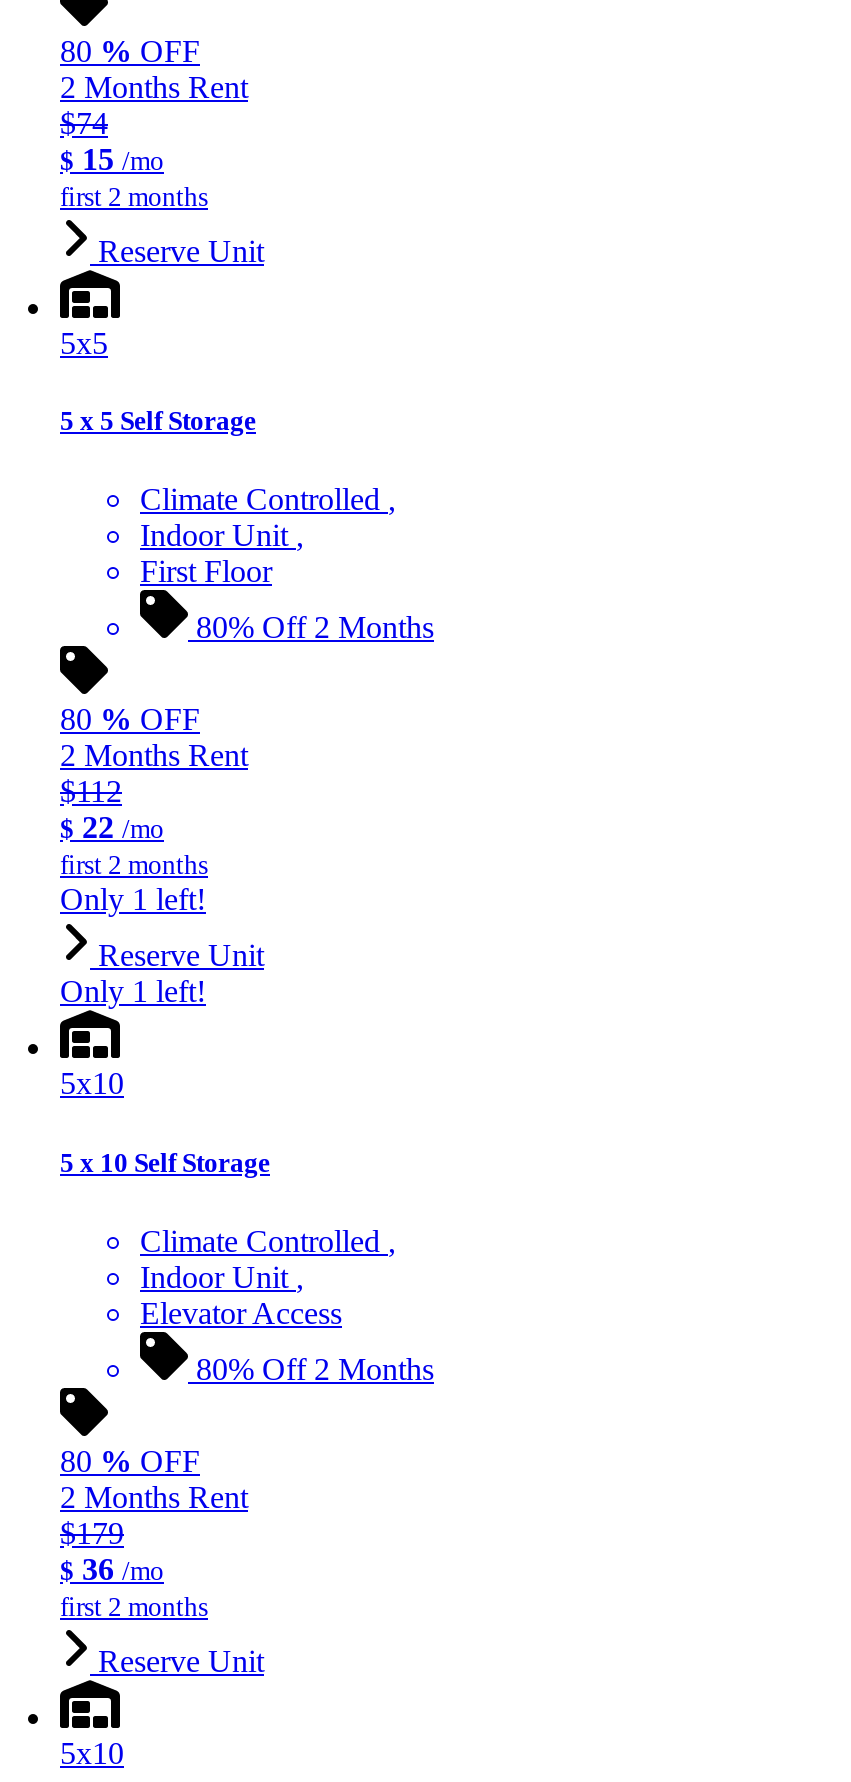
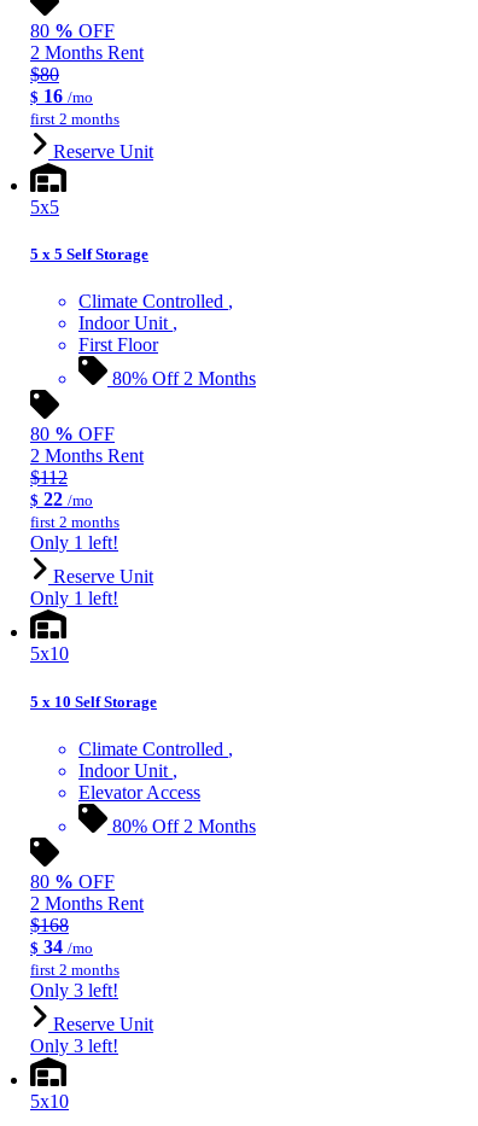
[60,106,108,140] $74 -> [30,64,59,84] $80
[60,142,164,176] $ 15 /mo -> [30,86,93,106] $ 16 /mo
[60,1515,124,1549] $179 -> [30,914,69,935] $168
[60,1551,164,1585] $ 36 /mo -> [30,936,93,957] $ 34 /mo
none -> [30,980,118,1000] Only 3 left!
none -> [30,1035,118,1056] Only 3 left!

